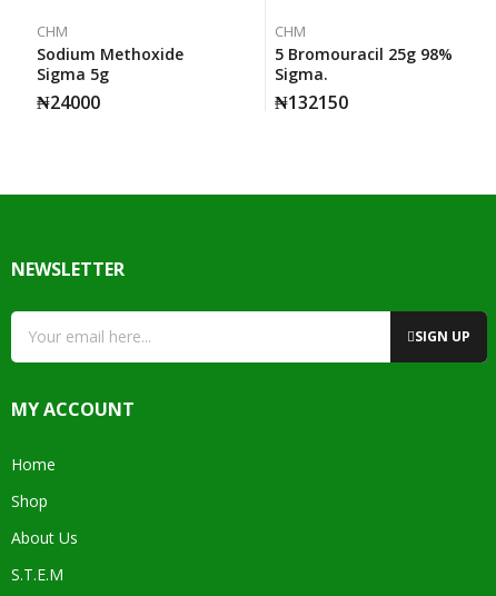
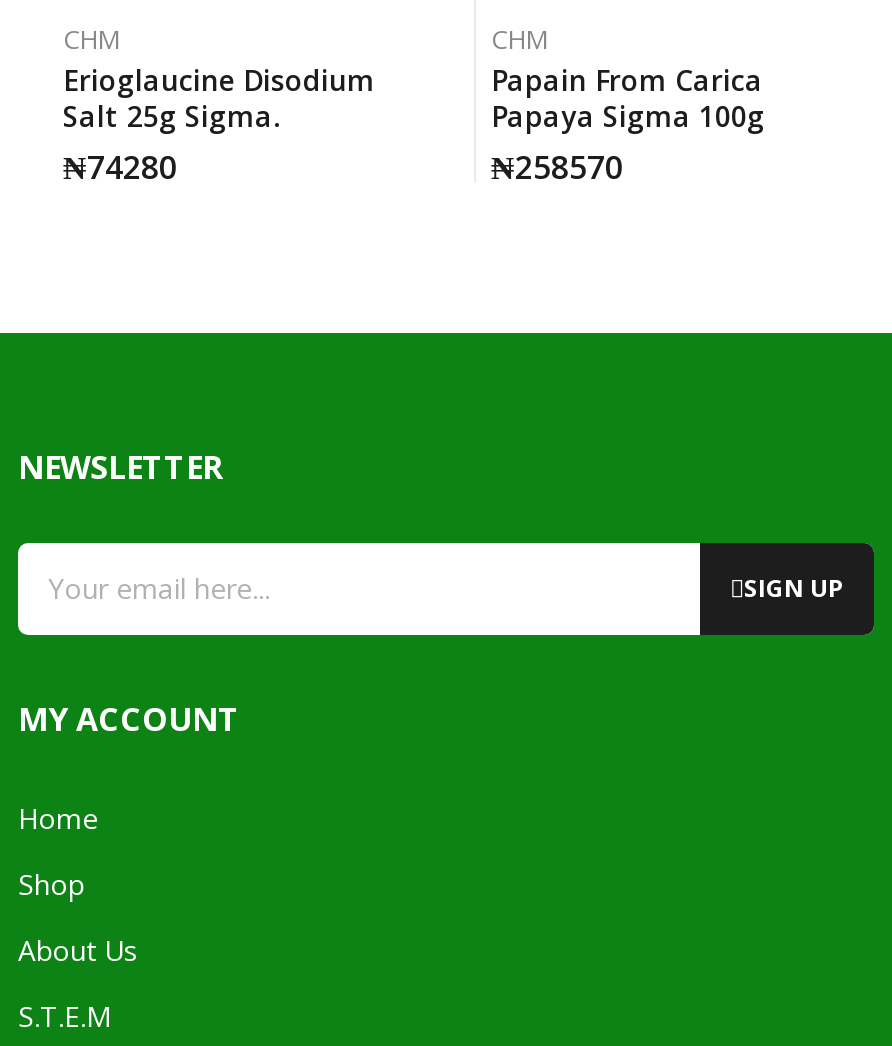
[36,43,183,115] Sodium Methoxide | Sigma 5g | ₦24000 -> [63,61,375,189] Erioglaucine Disodium | Salt 25g Sigma. | ₦74280
[274,43,452,115] 5 Bromouracil 25g 98% | Sigma. | ₦132150 -> [491,61,765,189] Papain From Carica | Papaya Sigma 100g | ₦258570

